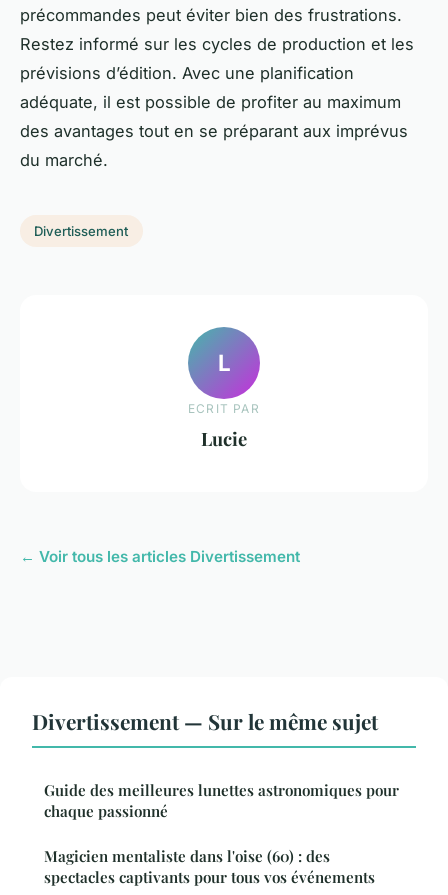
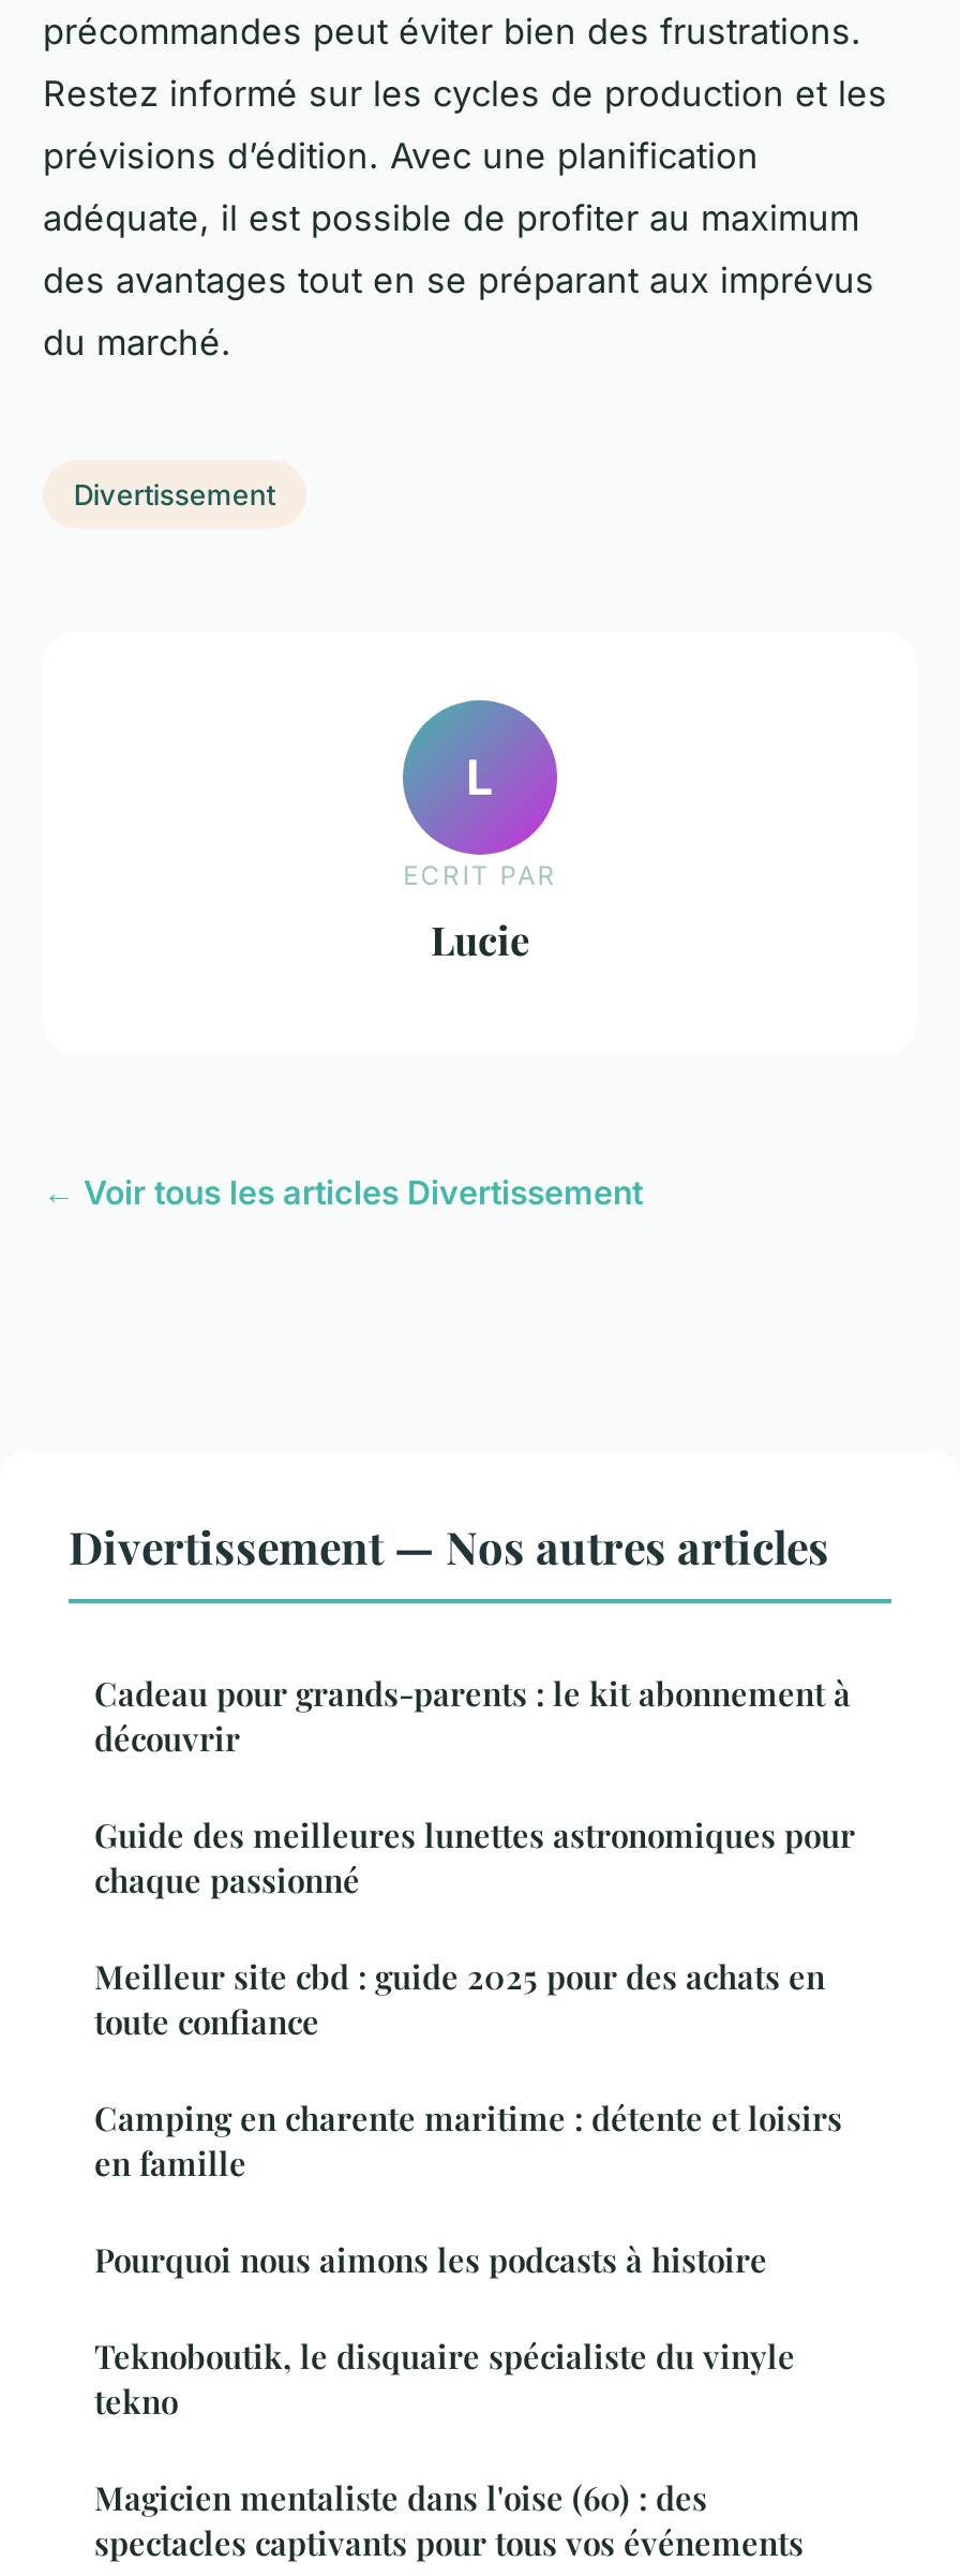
[32,707,378,735] Divertissement — Sur le même sujet -> [69,1515,851,1760] Divertissement — Nos autres articles | Cadeau pour grands-parents : le kit abonnement à | découvrir
none -> [94,1955,842,2422] Meilleur site cbd : guide 2025 pour des achats en | toute confiance | Camping en charente maritime : détente et loisirs | en famille | Pourquoi nous aimons les podcasts à histoire | Teknoboutik, le disquaire spécialiste du vinyle | tekno

